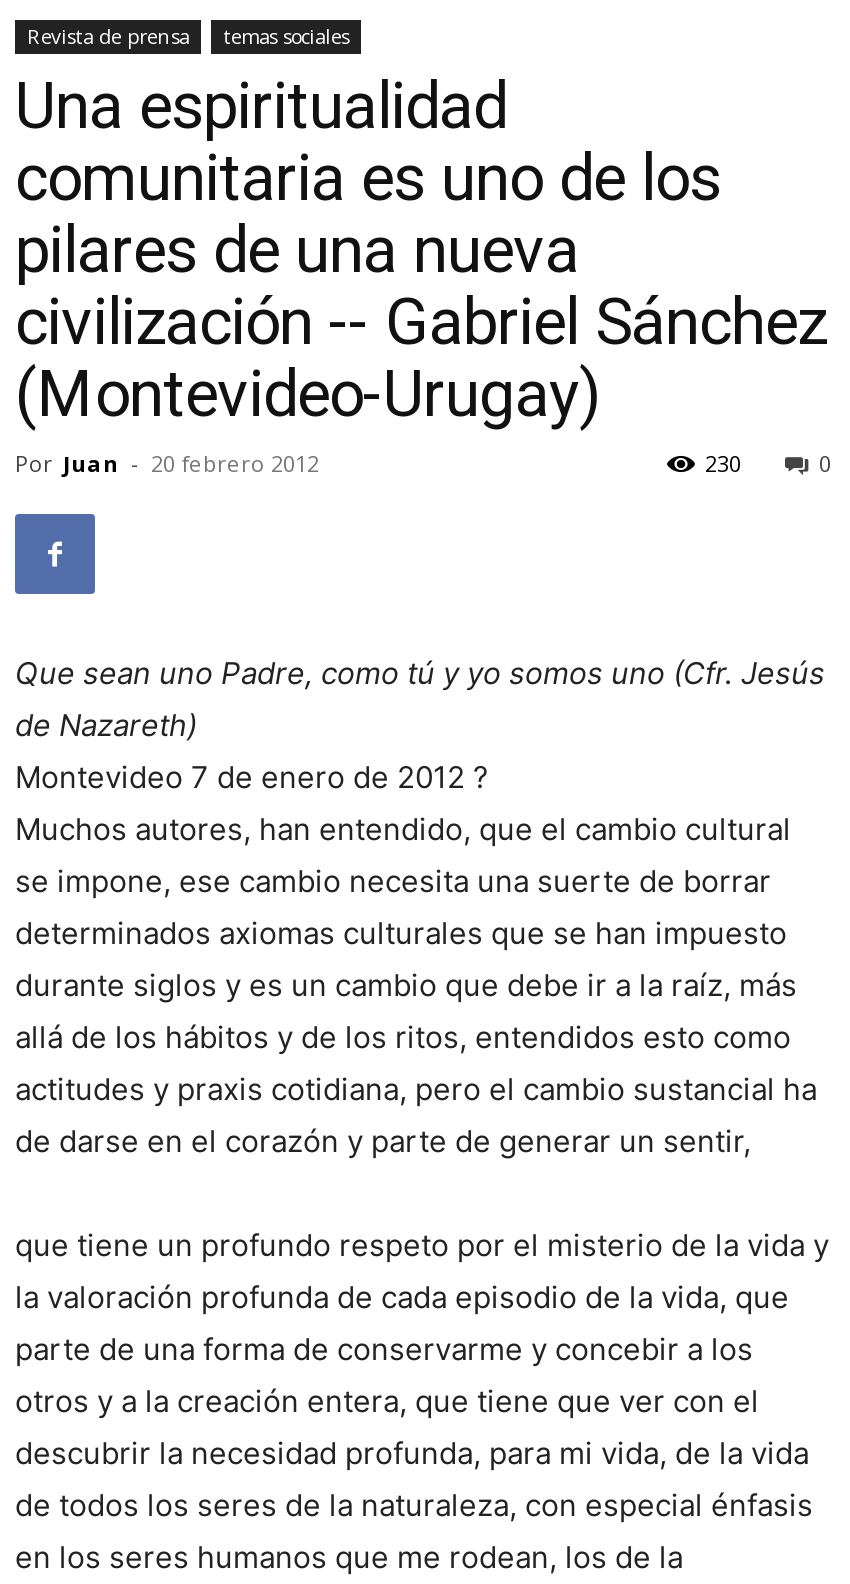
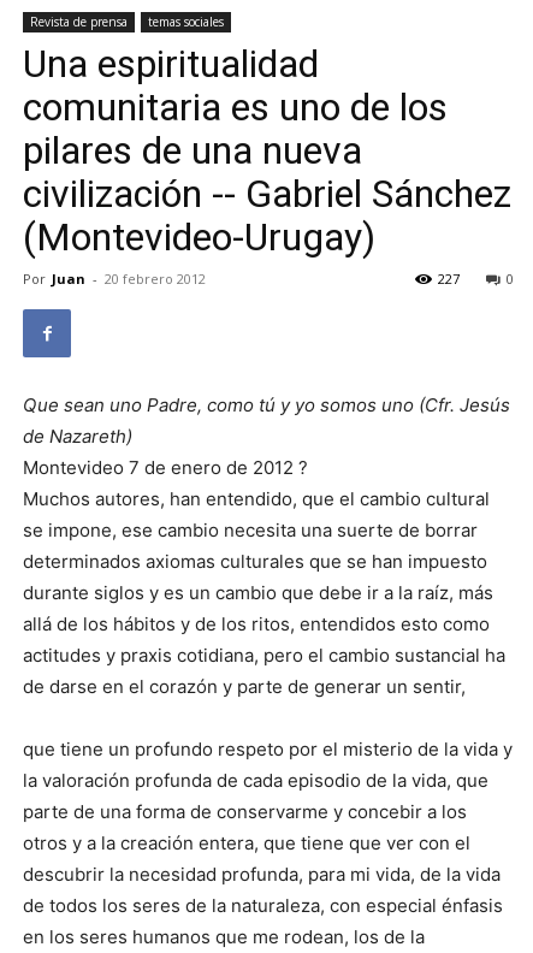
[705,449,741,479] 230 -> [438,270,460,288] 227

